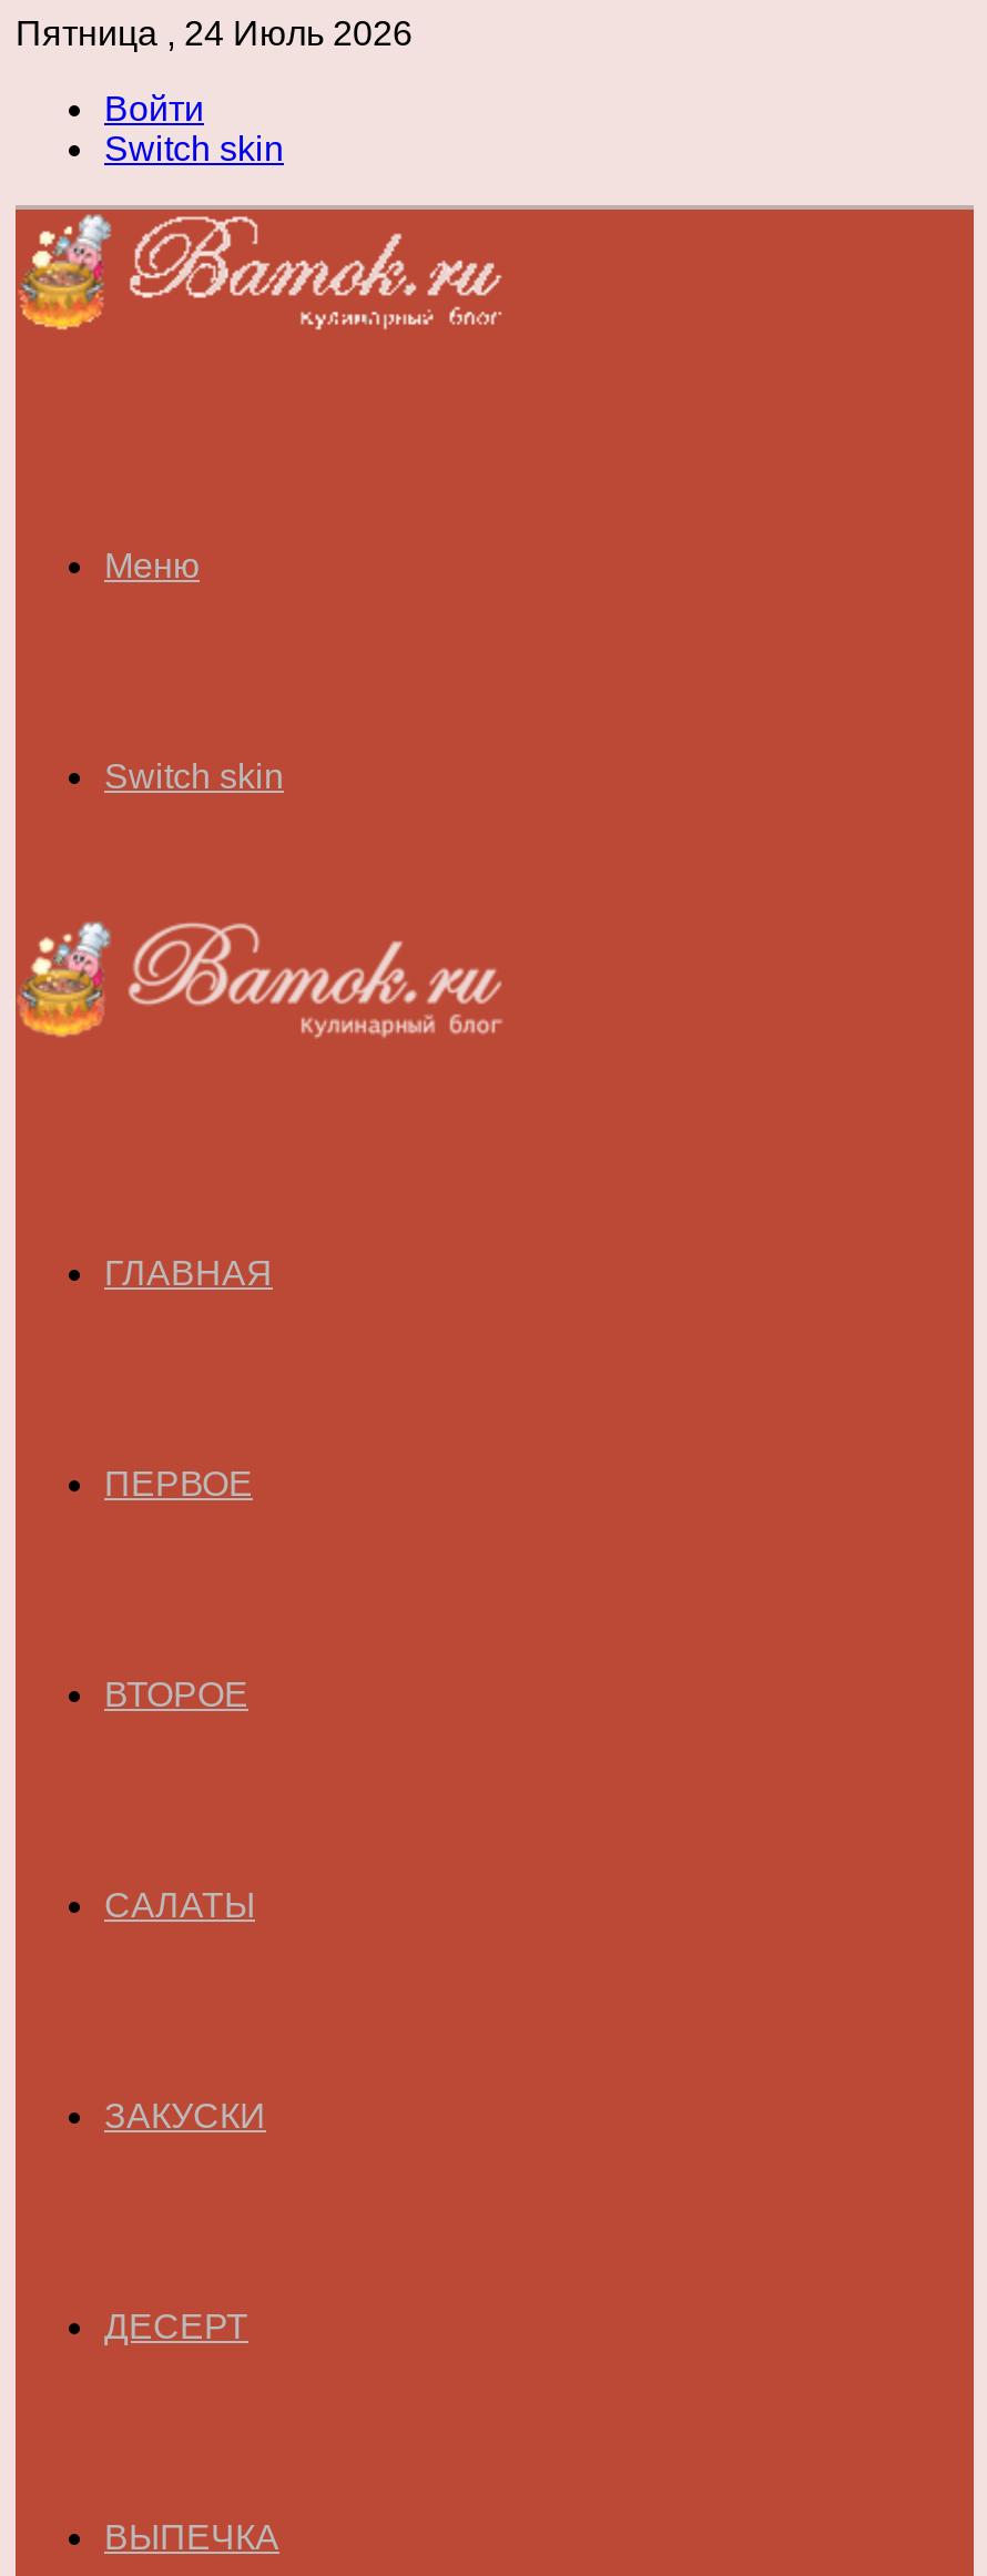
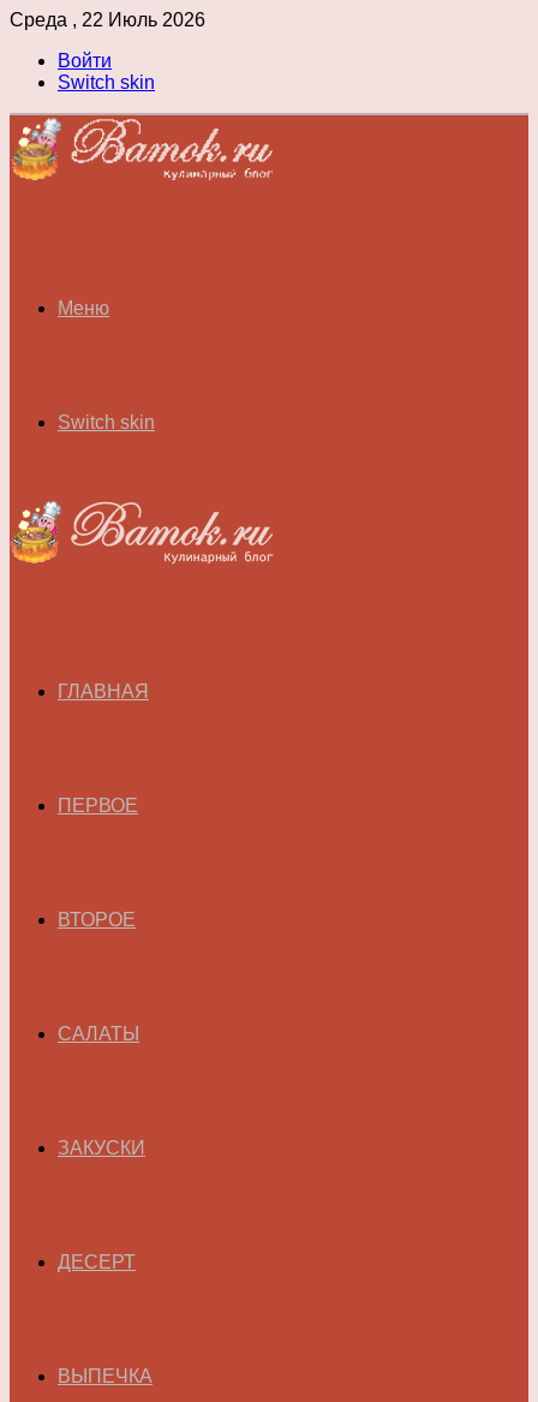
[16,14,413,52] Пятница , 24 Июль 2026 -> [10,10,205,30] Среда , 22 Июль 2026

